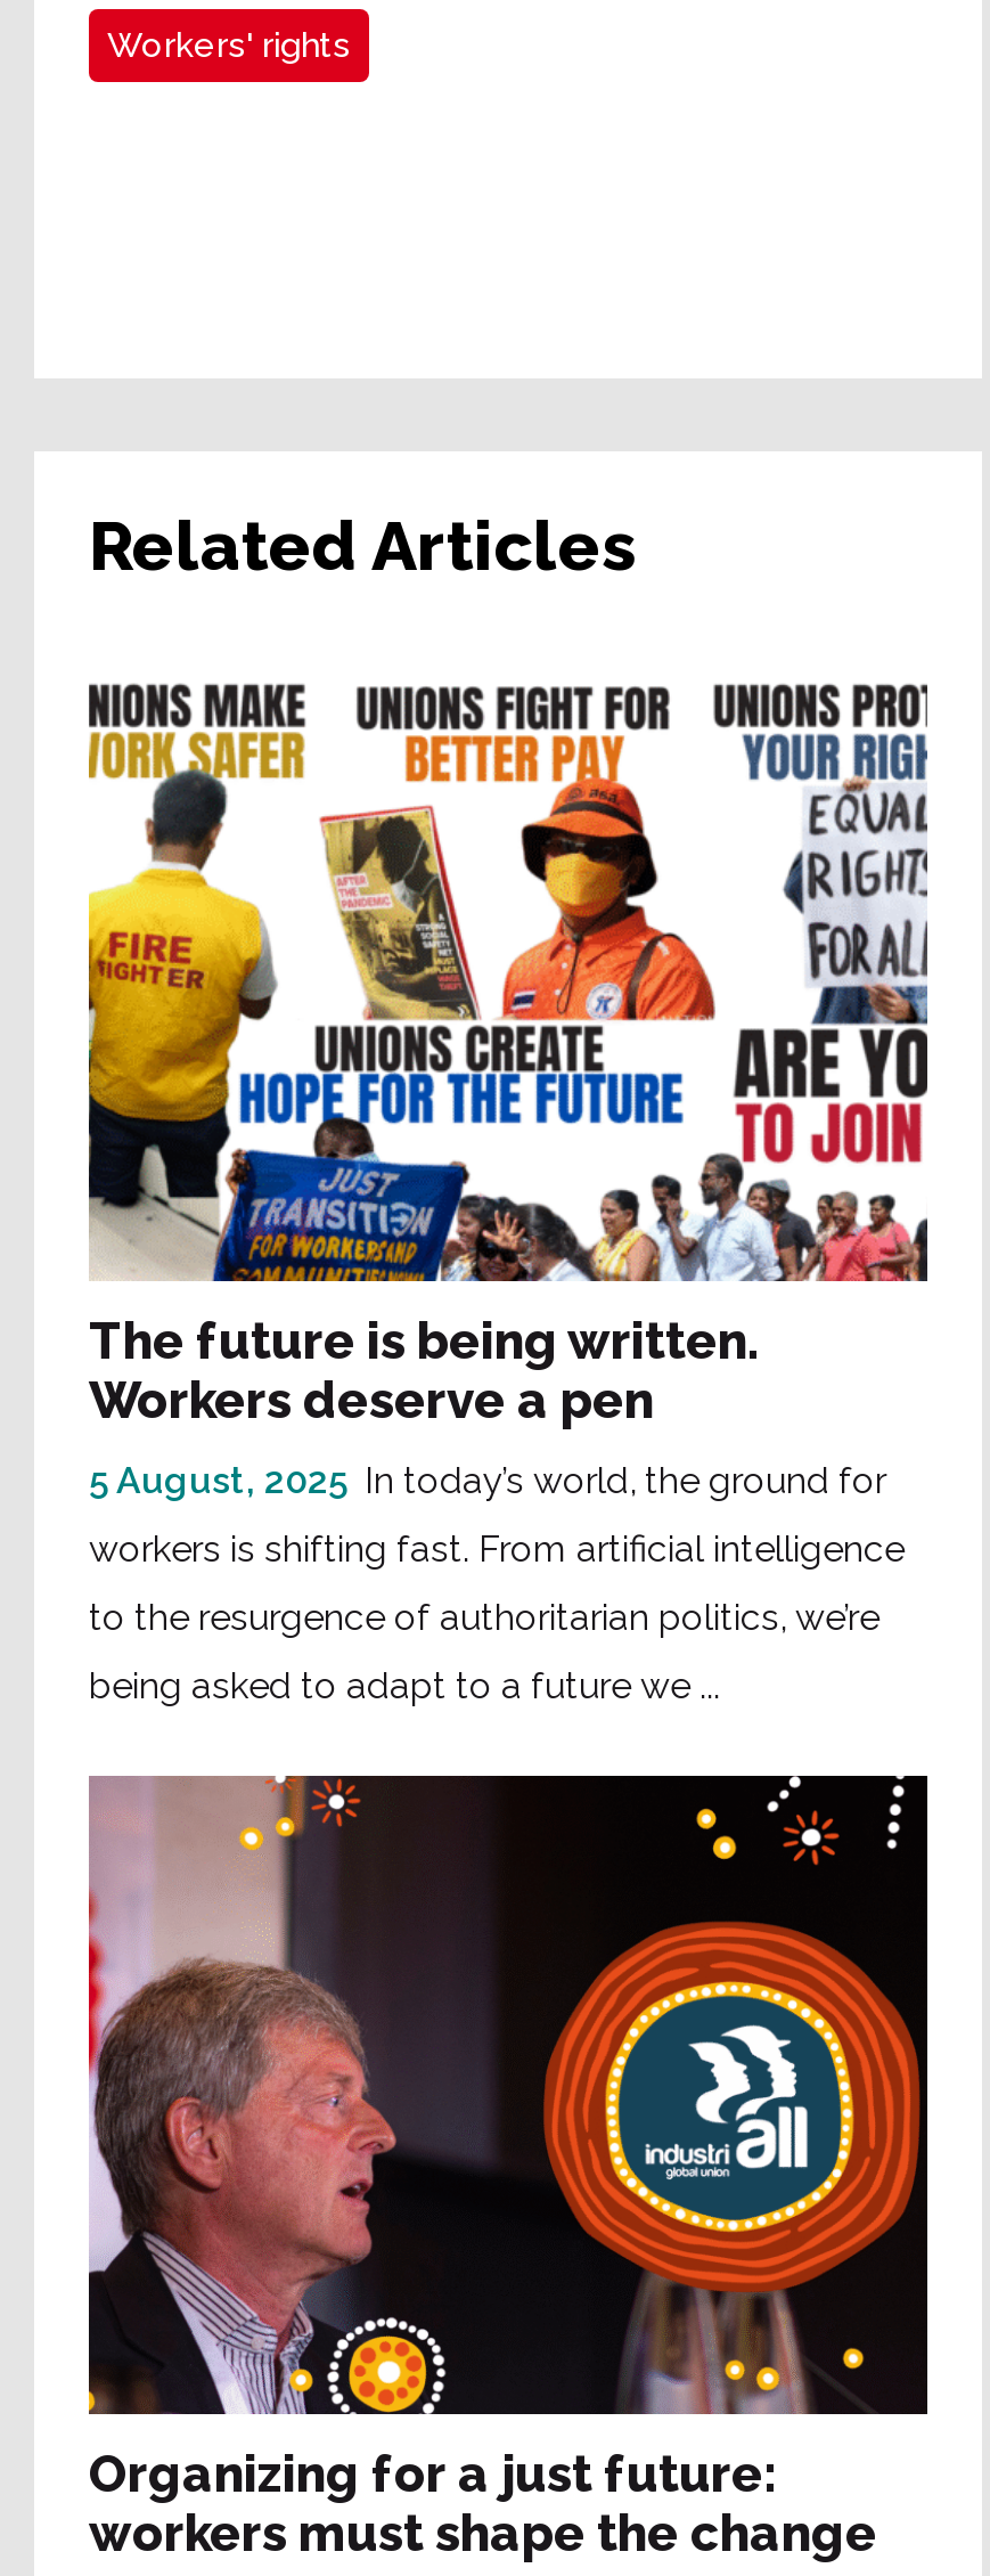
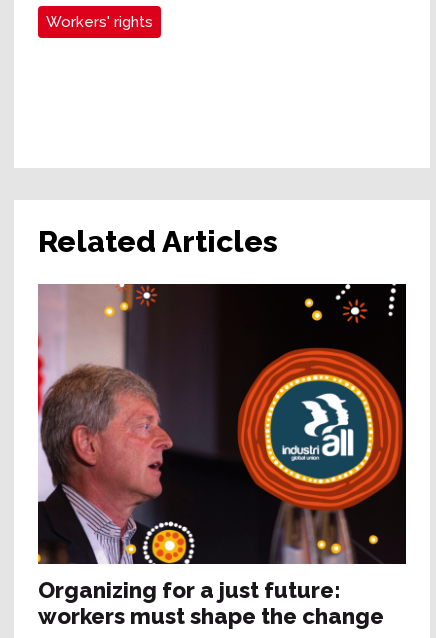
[87,682,930,1708] [image] | The future is being written. | Workers deserve a pen | 5 August, 2025 In today’s world, the ground for | workers is shifting fast. From artificial intelligence | to the resurgence of authoritarian politics, we’re | being asked to adapt to a future we ... -> none

